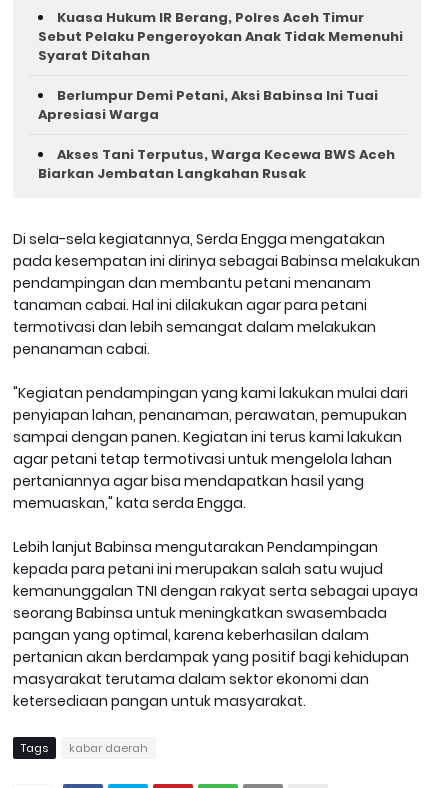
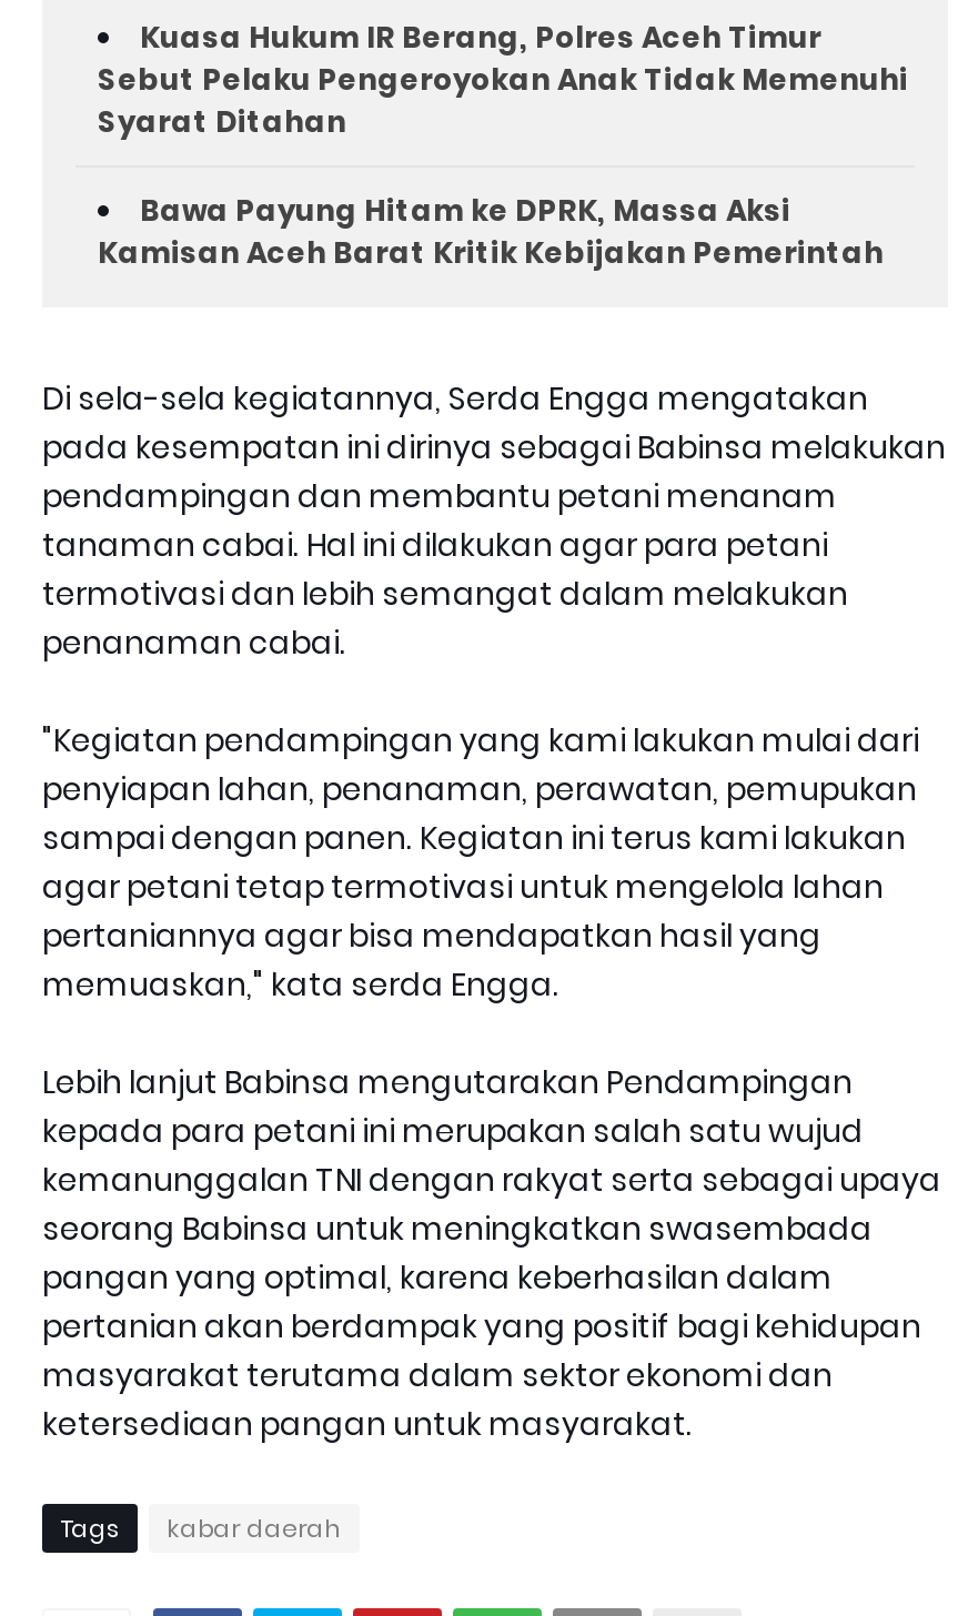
[38,86,395,183] Berlumpur Demi Petani, Aksi Babinsa Ini Tuai | Apresiasi Warga | Akses Tani Terputus, Warga Kecewa BWS Aceh | Biarkan Jembatan Langkahan Rusak -> [98,190,884,274] Bawa Payung Hitam ke DPRK, Massa Aksi | Kamisan Aceh Barat Kritik Kebijakan Pemerintah

